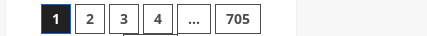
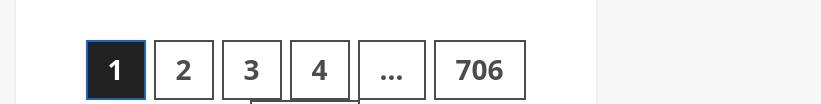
[226,9,250,28] 705 -> [456,50,504,88] 706

